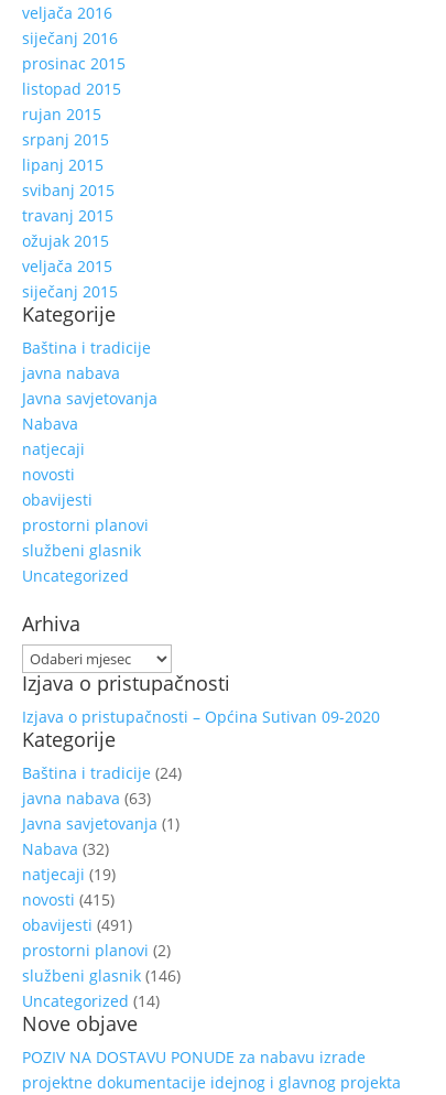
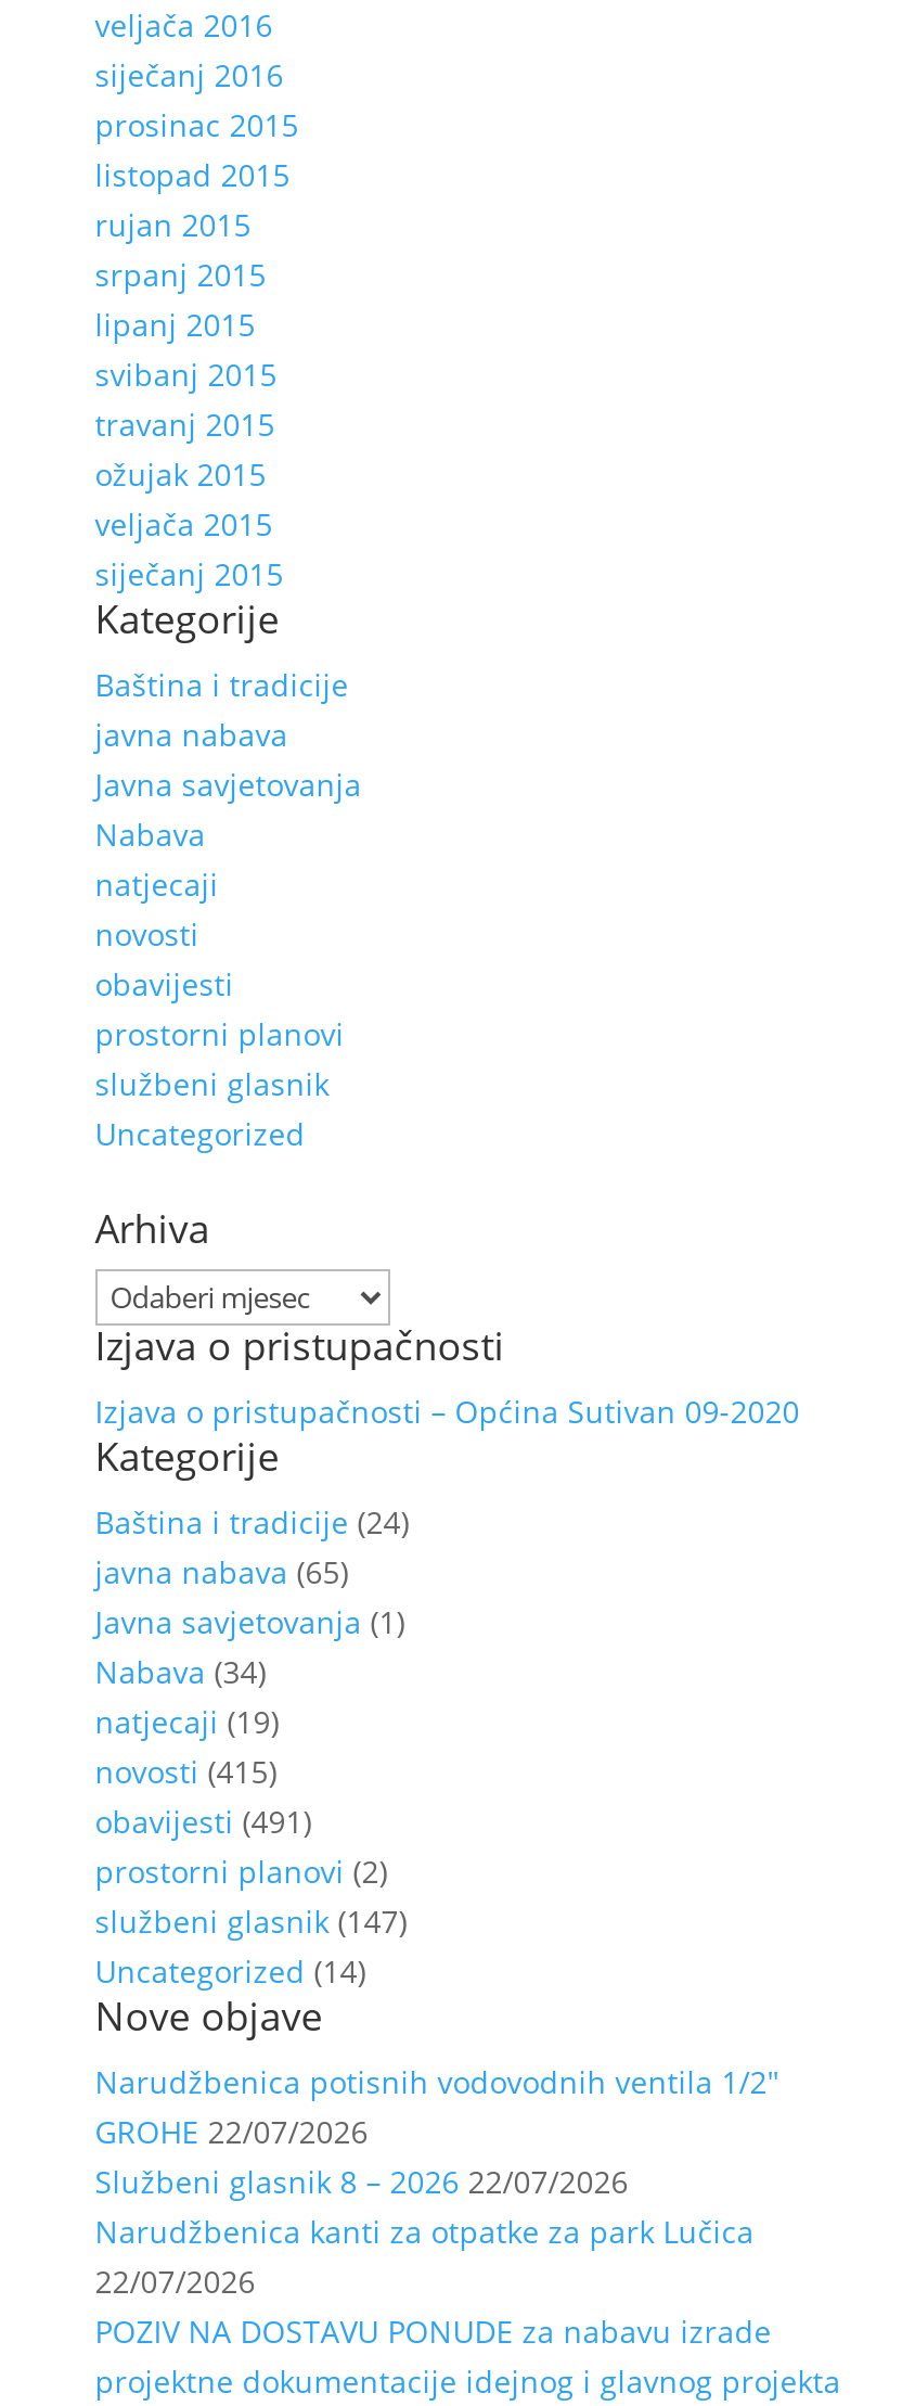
[22,788,151,809] javna nabava (63) -> [95,1551,349,1592] javna nabava (65)
[22,838,109,859] Nabava (32) -> [95,1651,266,1692] Nabava (34)
[22,965,180,986] službeni glasnik (146) -> [95,1901,407,1942] službeni glasnik (147)
none -> [95,2061,780,2302] Narudžbenica potisnih vodovodnih ventila 1/2″ | GROHE 22/07/2026 | Službeni glasnik 8 – 2026 22/07/2026 | Narudžbenica kanti za otpatke za park Lučica | 22/07/2026

